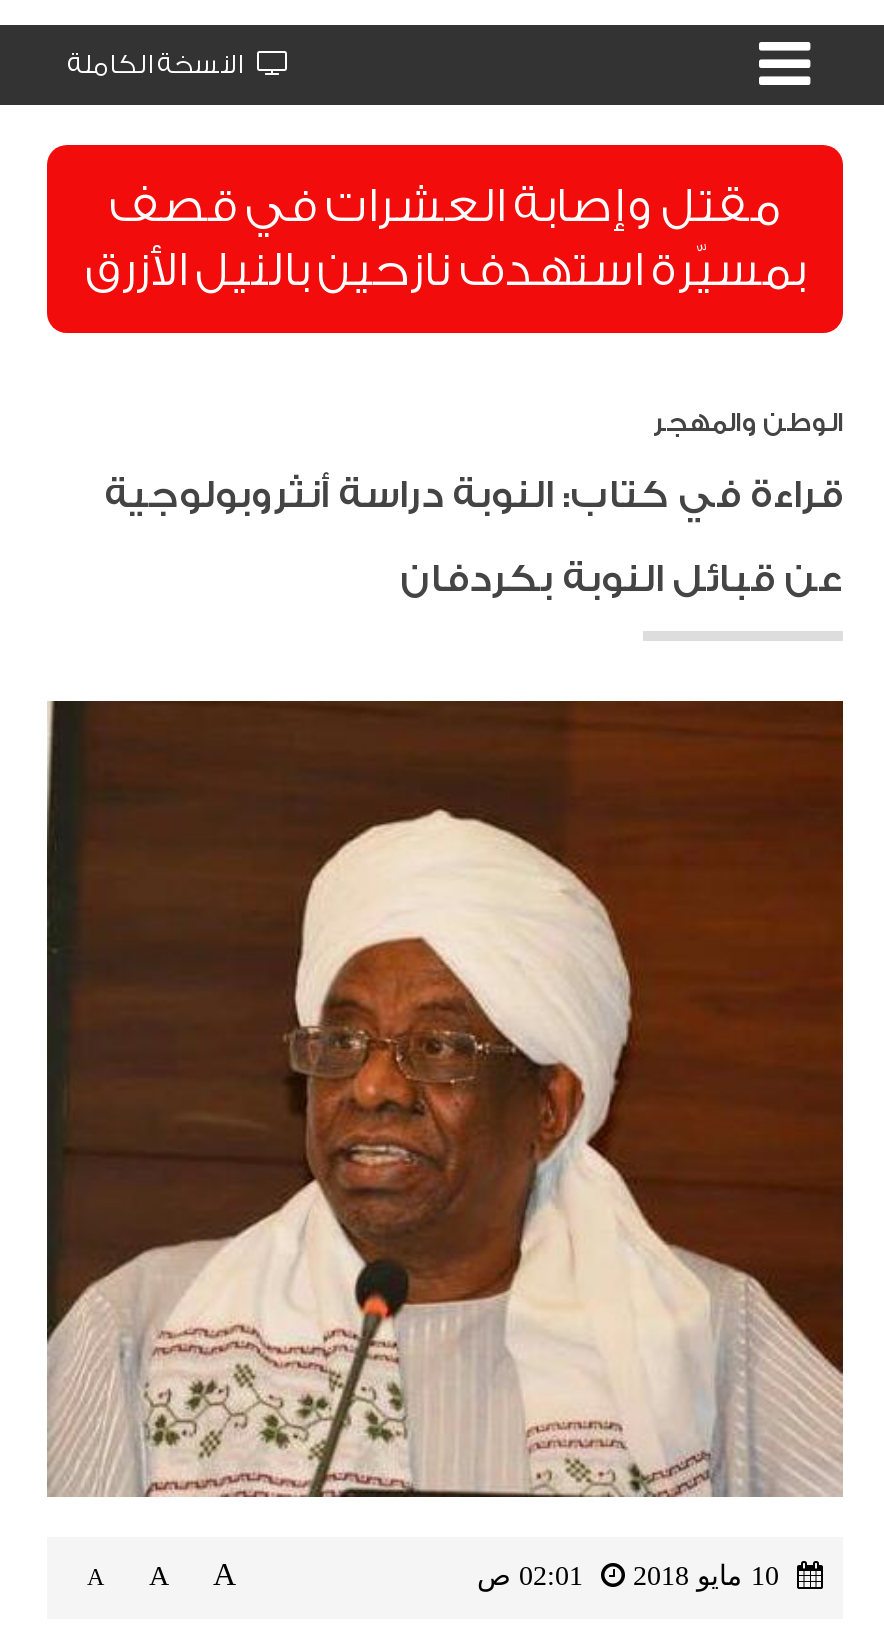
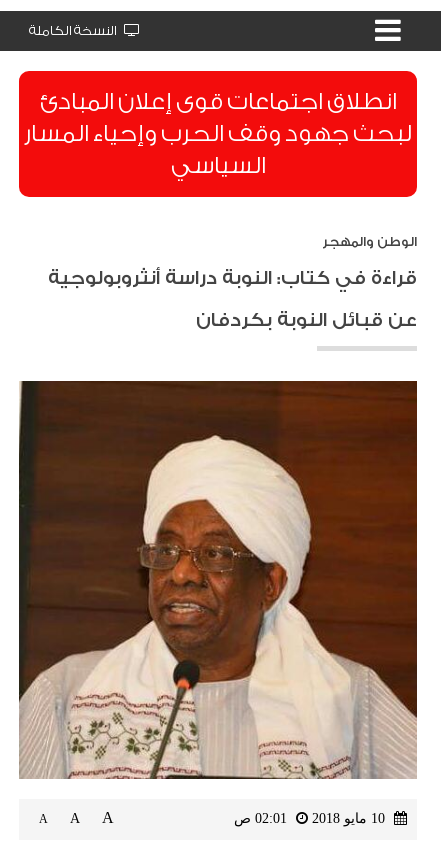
[85,179,805,297] مقتل وإصابة العشرات في قصف | بمسيّرة استهدف نازحين بالنيل الأزرق -> [24,88,412,179] انطلاق اجتماعات قوى إعلان المبادئ | لبحث جهود وقف الحرب وإحياء المسار | السياسي

